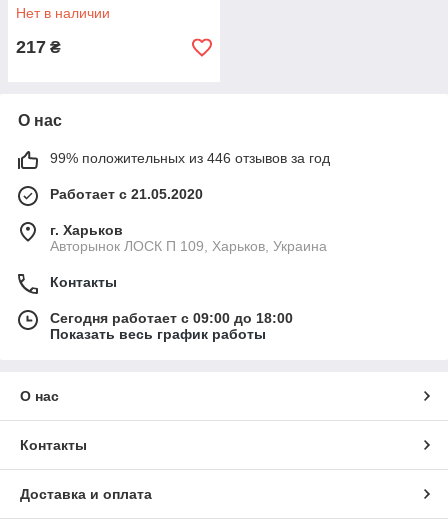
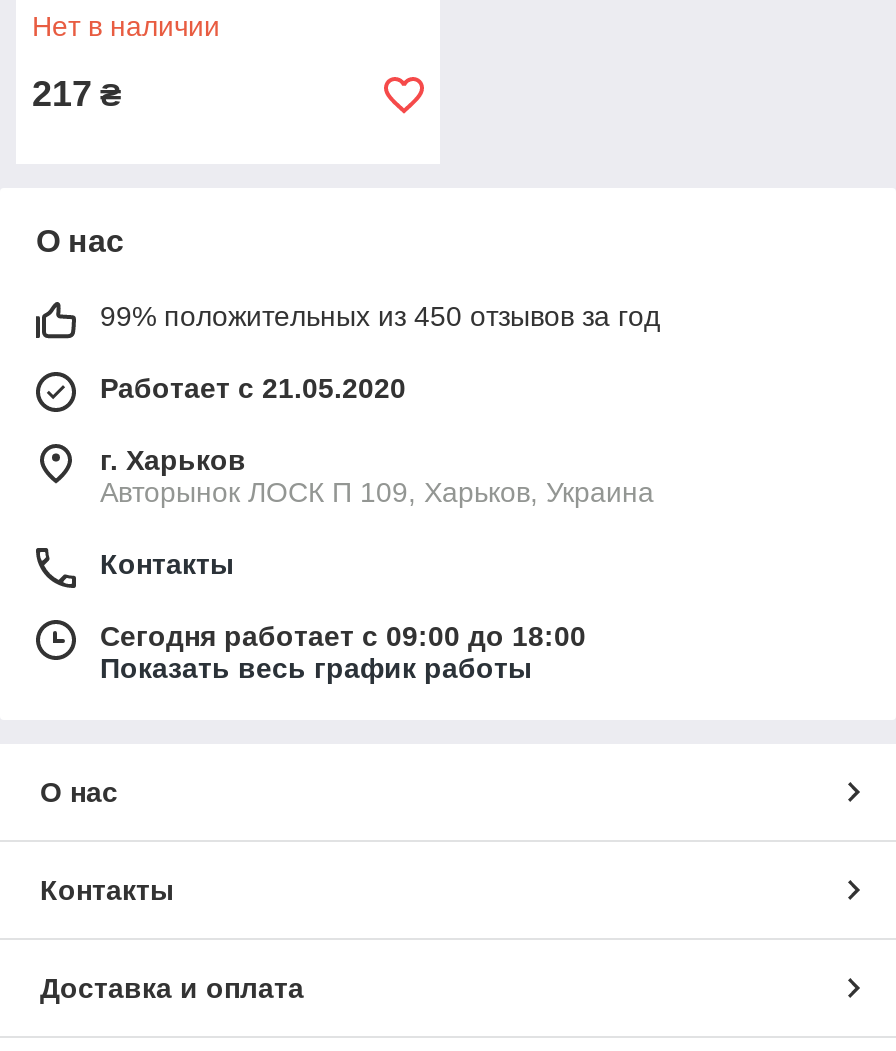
[50,150,330,166] 99% положительных из 446 отзывов за год -> [100,300,660,332] 99% положительных из 450 отзывов за год

